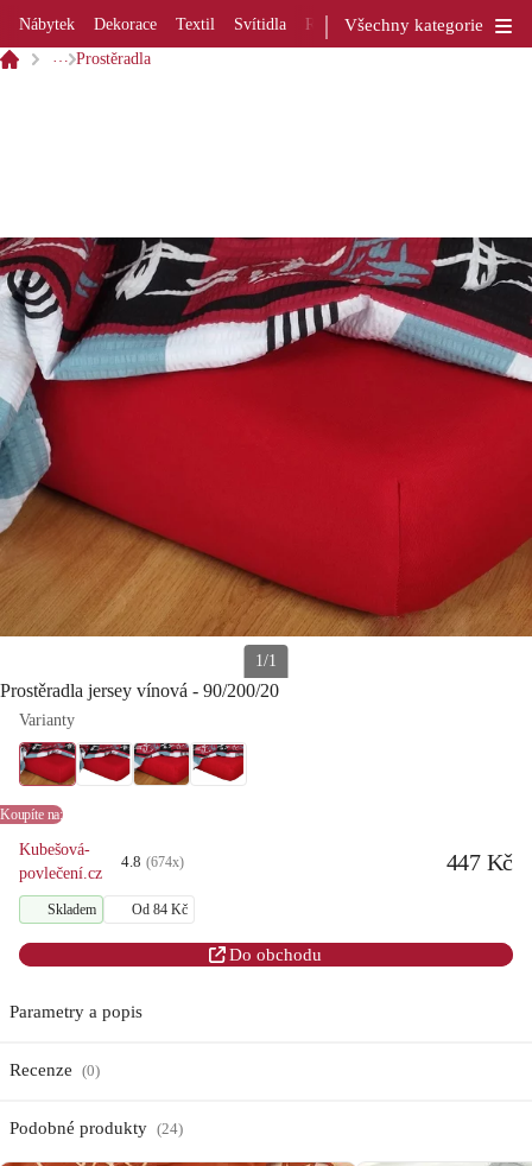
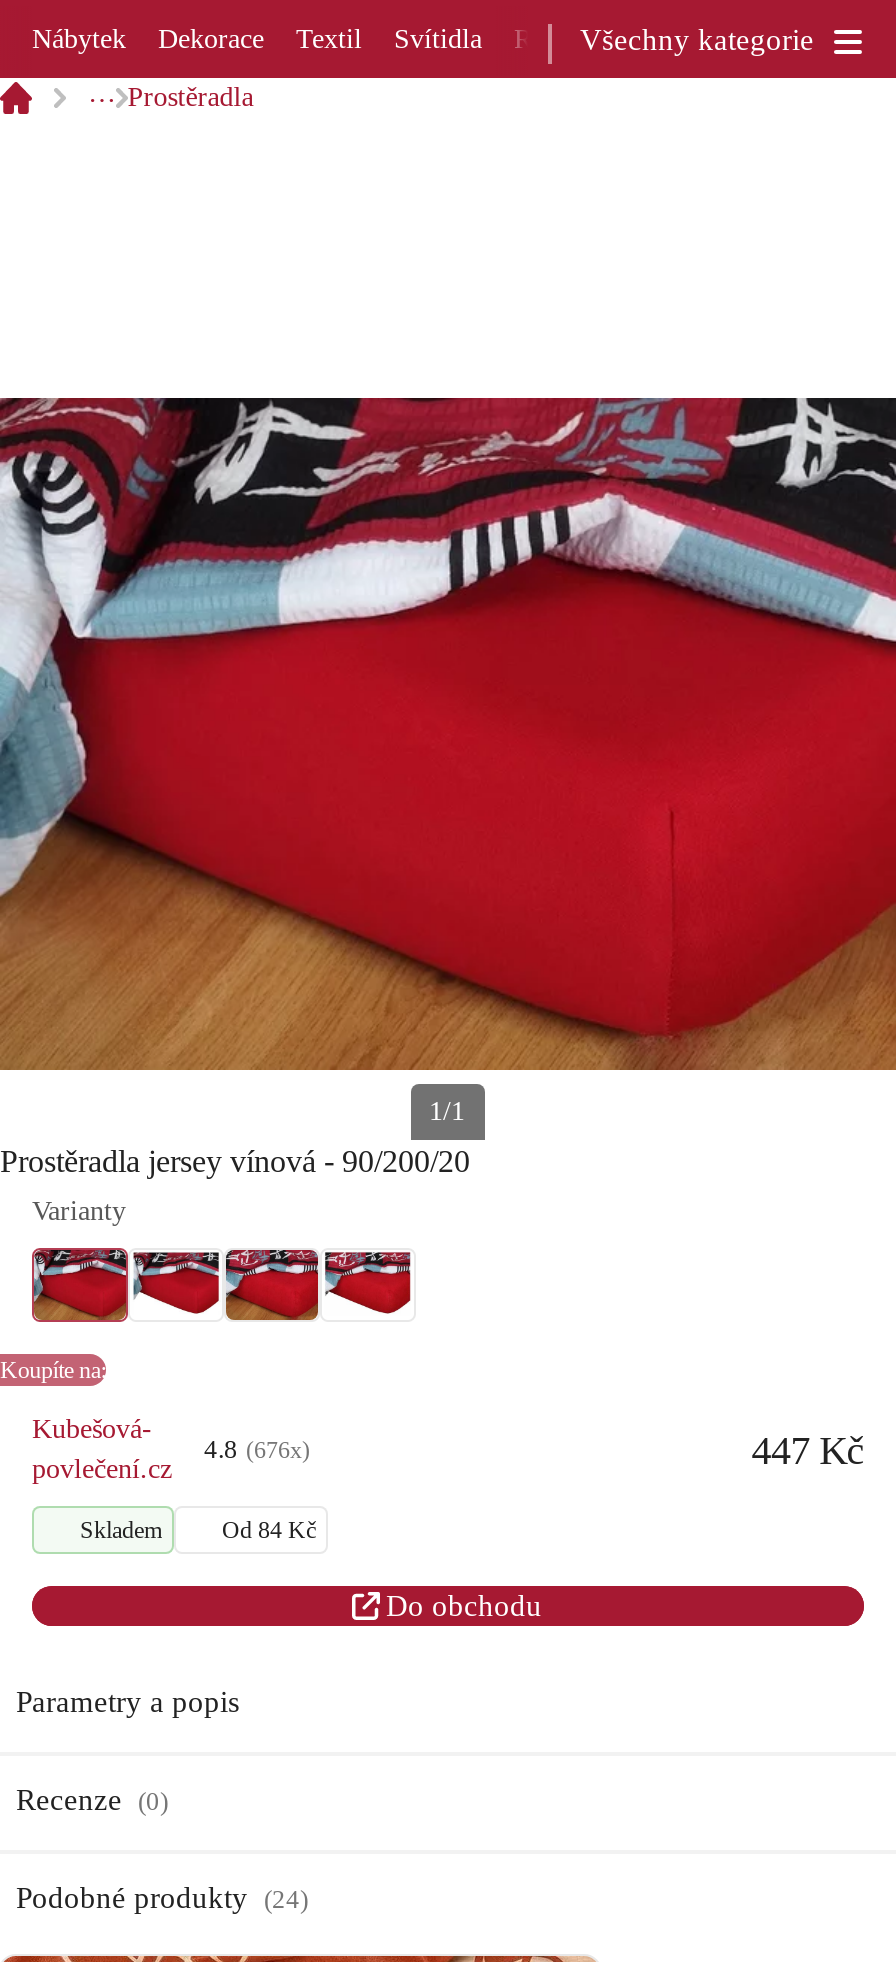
[121,852,184,870] 4.8 (674x) -> [204,1433,310,1463] 4.8 (676x)

